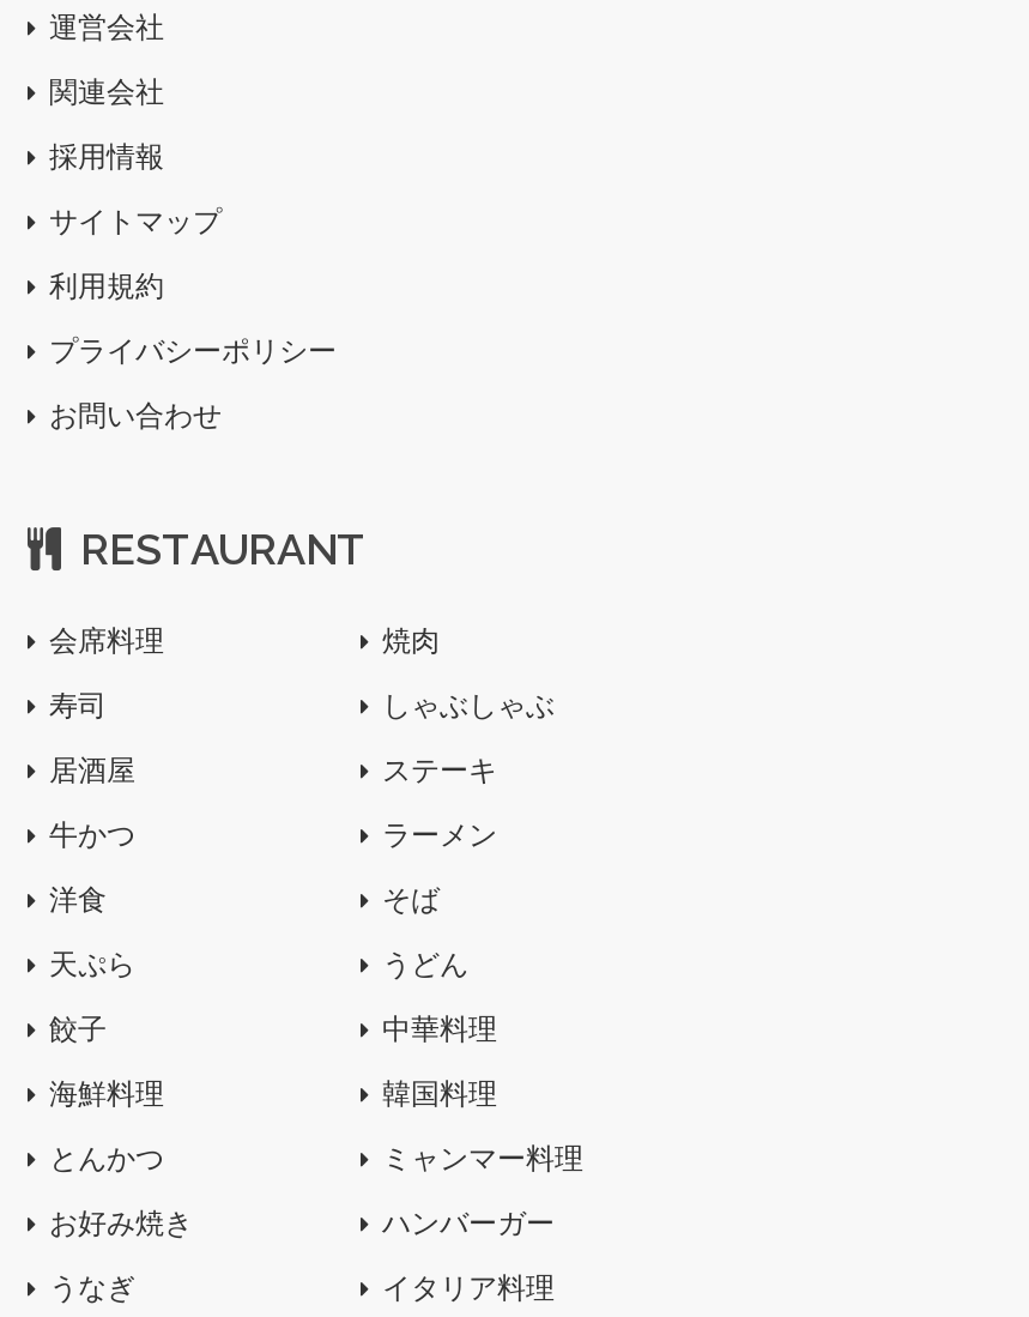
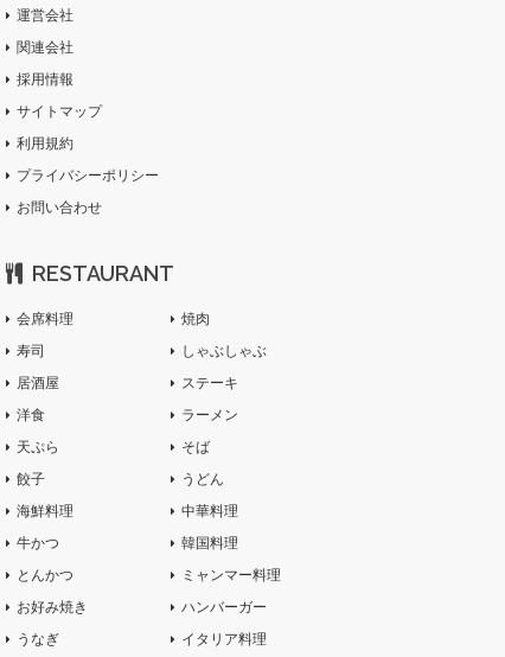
moved [49,819,135,853] -> [17,535,59,552]: 牛かつ
moved [49,884,164,1112] -> [17,407,73,520]: 洋食 | 天ぷら | 餃子 | 海鮮料理

